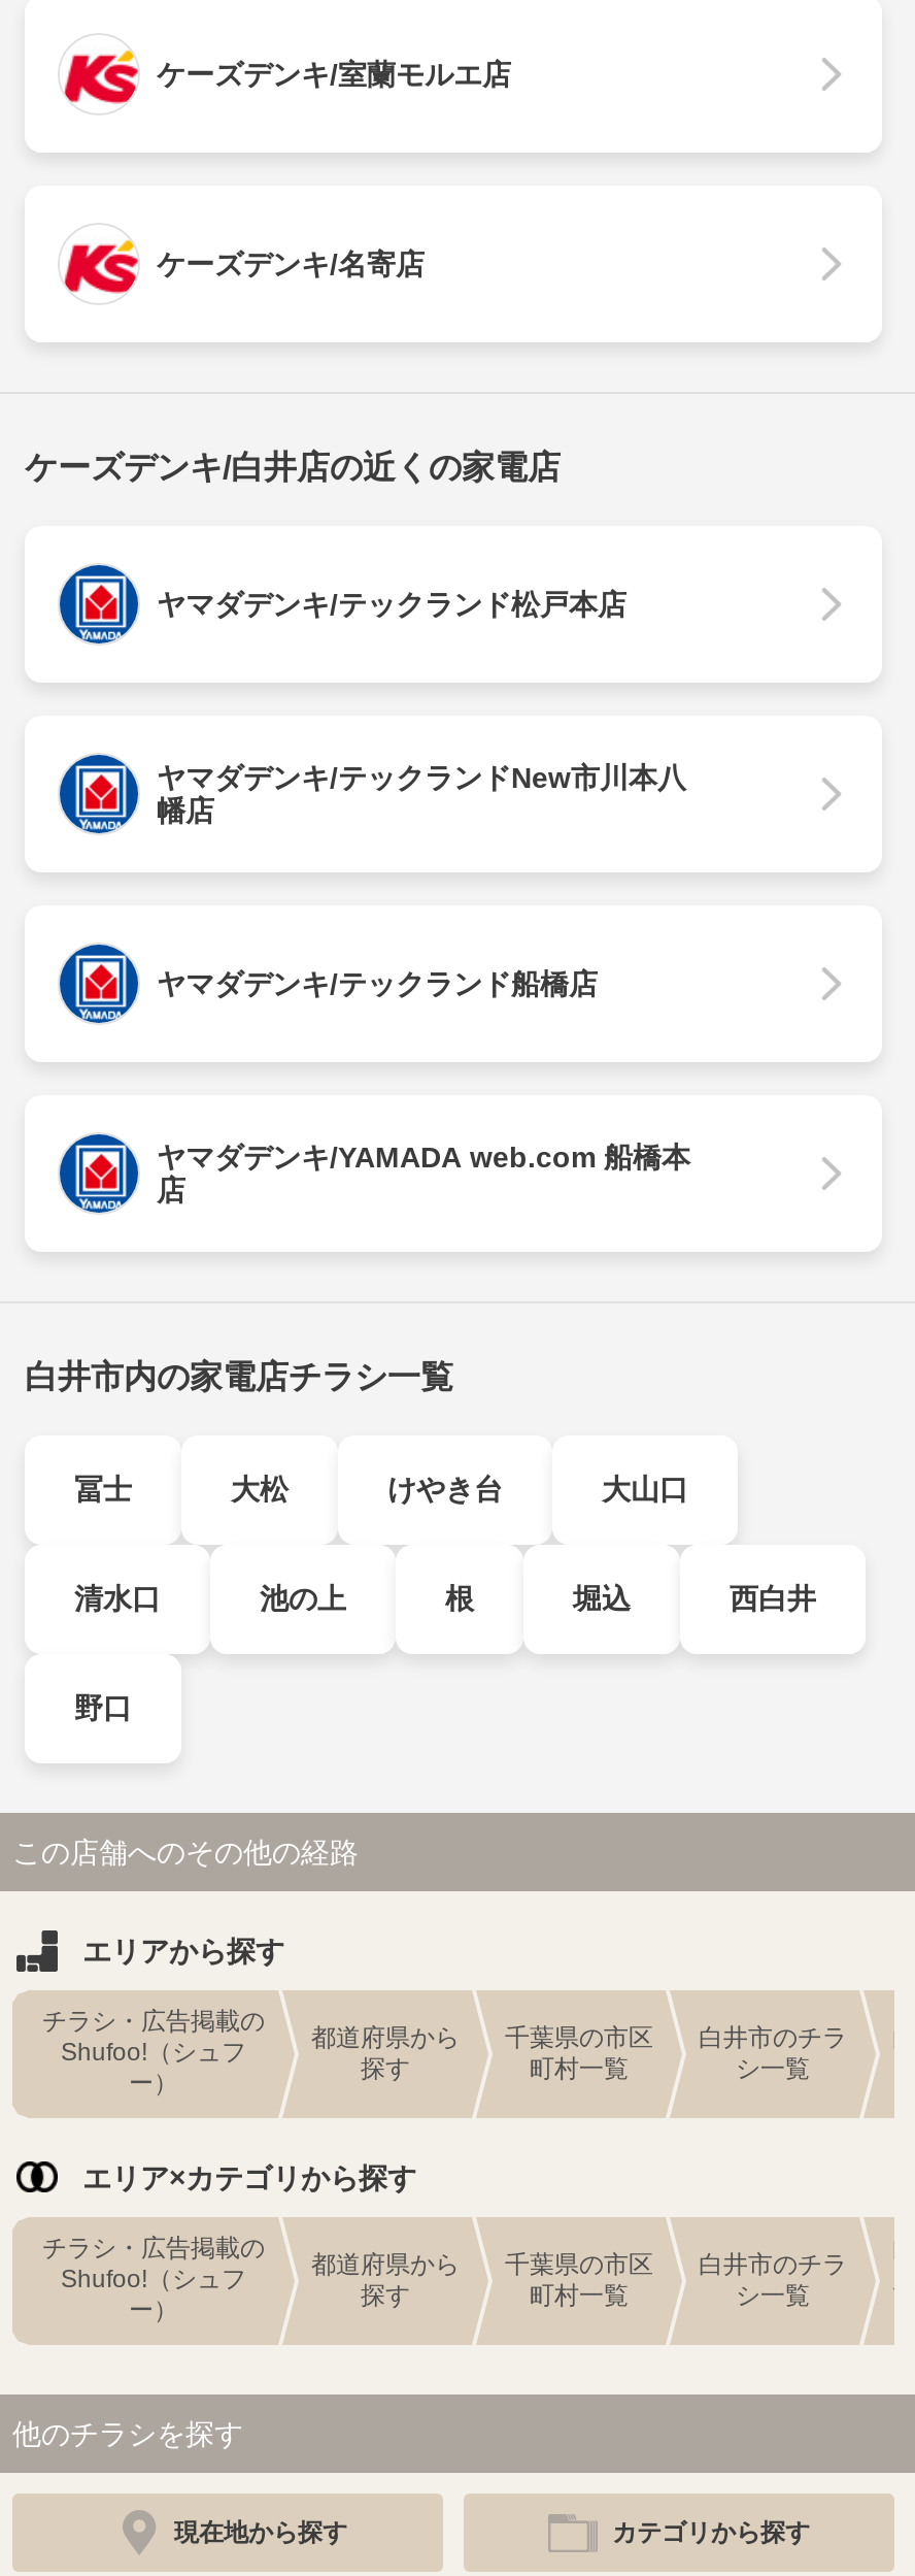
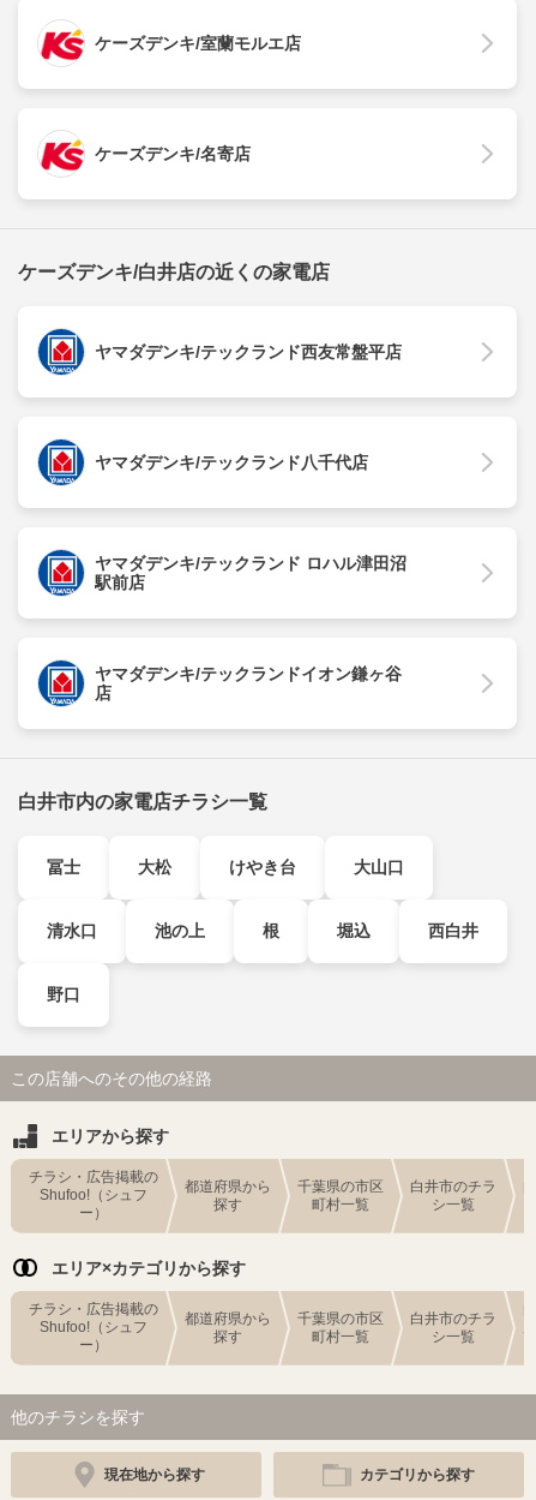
[157,587,626,620] ヤマダデンキ/テックランド松戸本店 -> [95,342,402,361] ヤマダデンキ/テックランド西友常盤平店
[157,761,686,827] ヤマダデンキ/テックランドNew市川本八 | 幡店 -> [95,453,368,472] ヤマダデンキ/テックランド八千代店
[157,967,598,1000] ヤマダデンキ/テックランド船橋店 -> [95,553,406,592] ヤマダデンキ/テックランド ロハル津田沼 | 駅前店
[157,1140,690,1173] ヤマダデンキ/YAMADA web.com 船橋本 -> [95,664,402,683] ヤマダデンキ/テックランドイオン鎌ヶ谷

